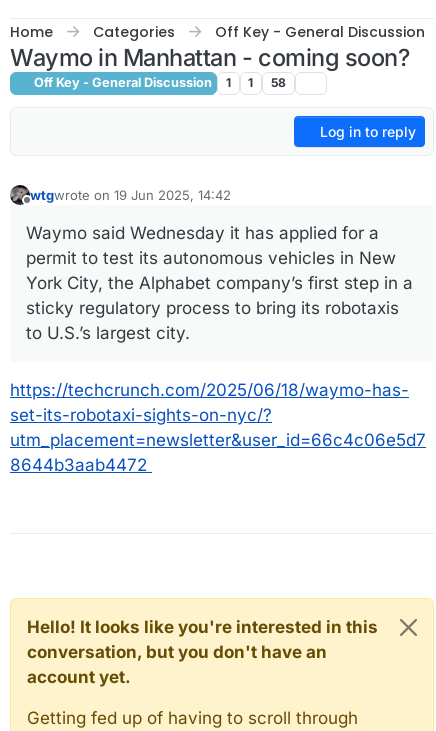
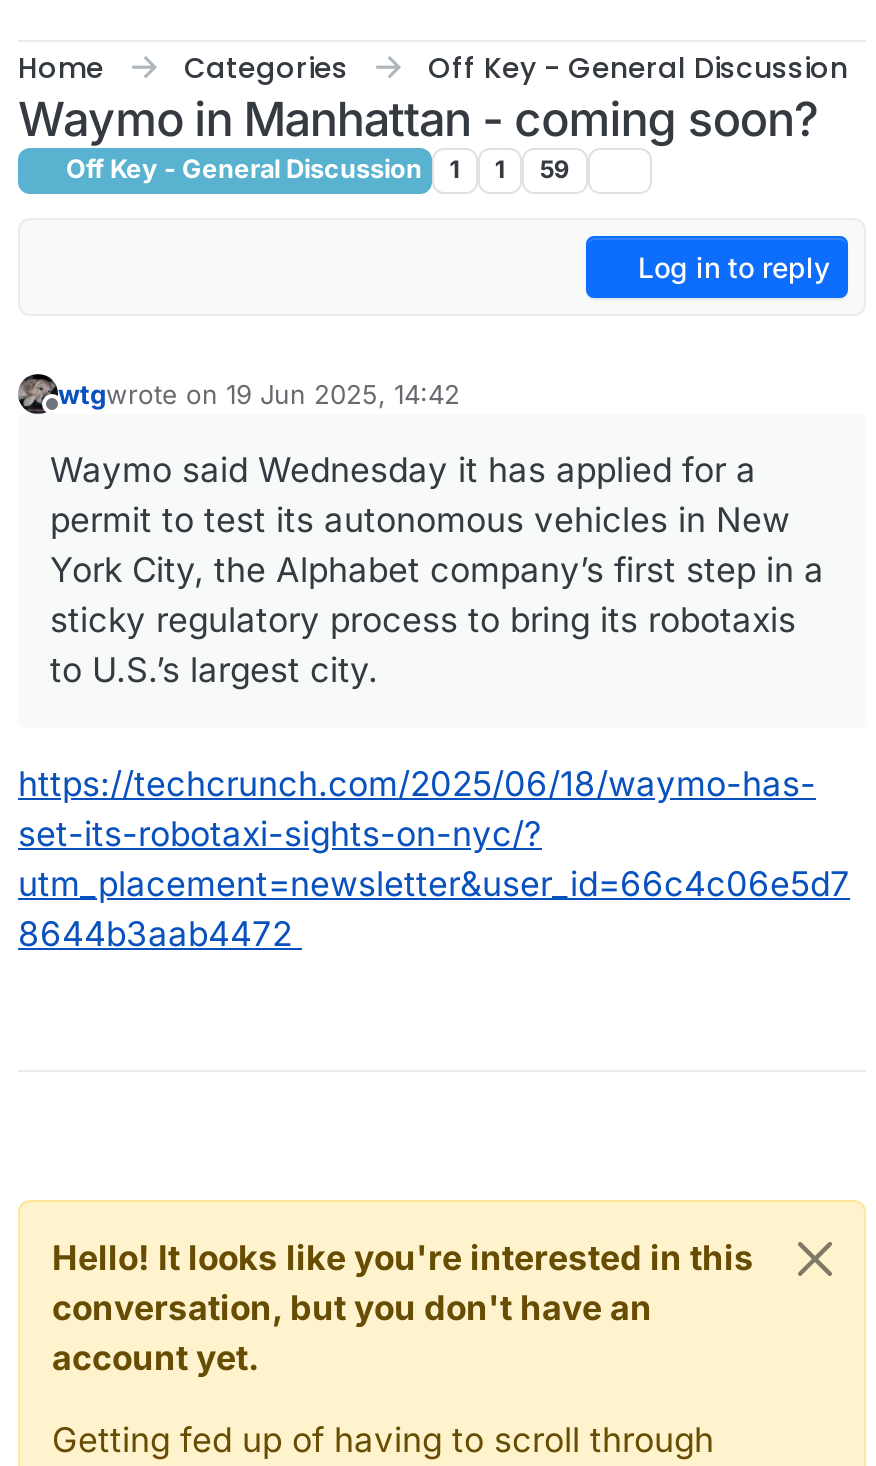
[31,75,286,90] Off Key - General Discussion 1 1 58 -> [60,155,570,185] Off Key - General Discussion 1 1 59

